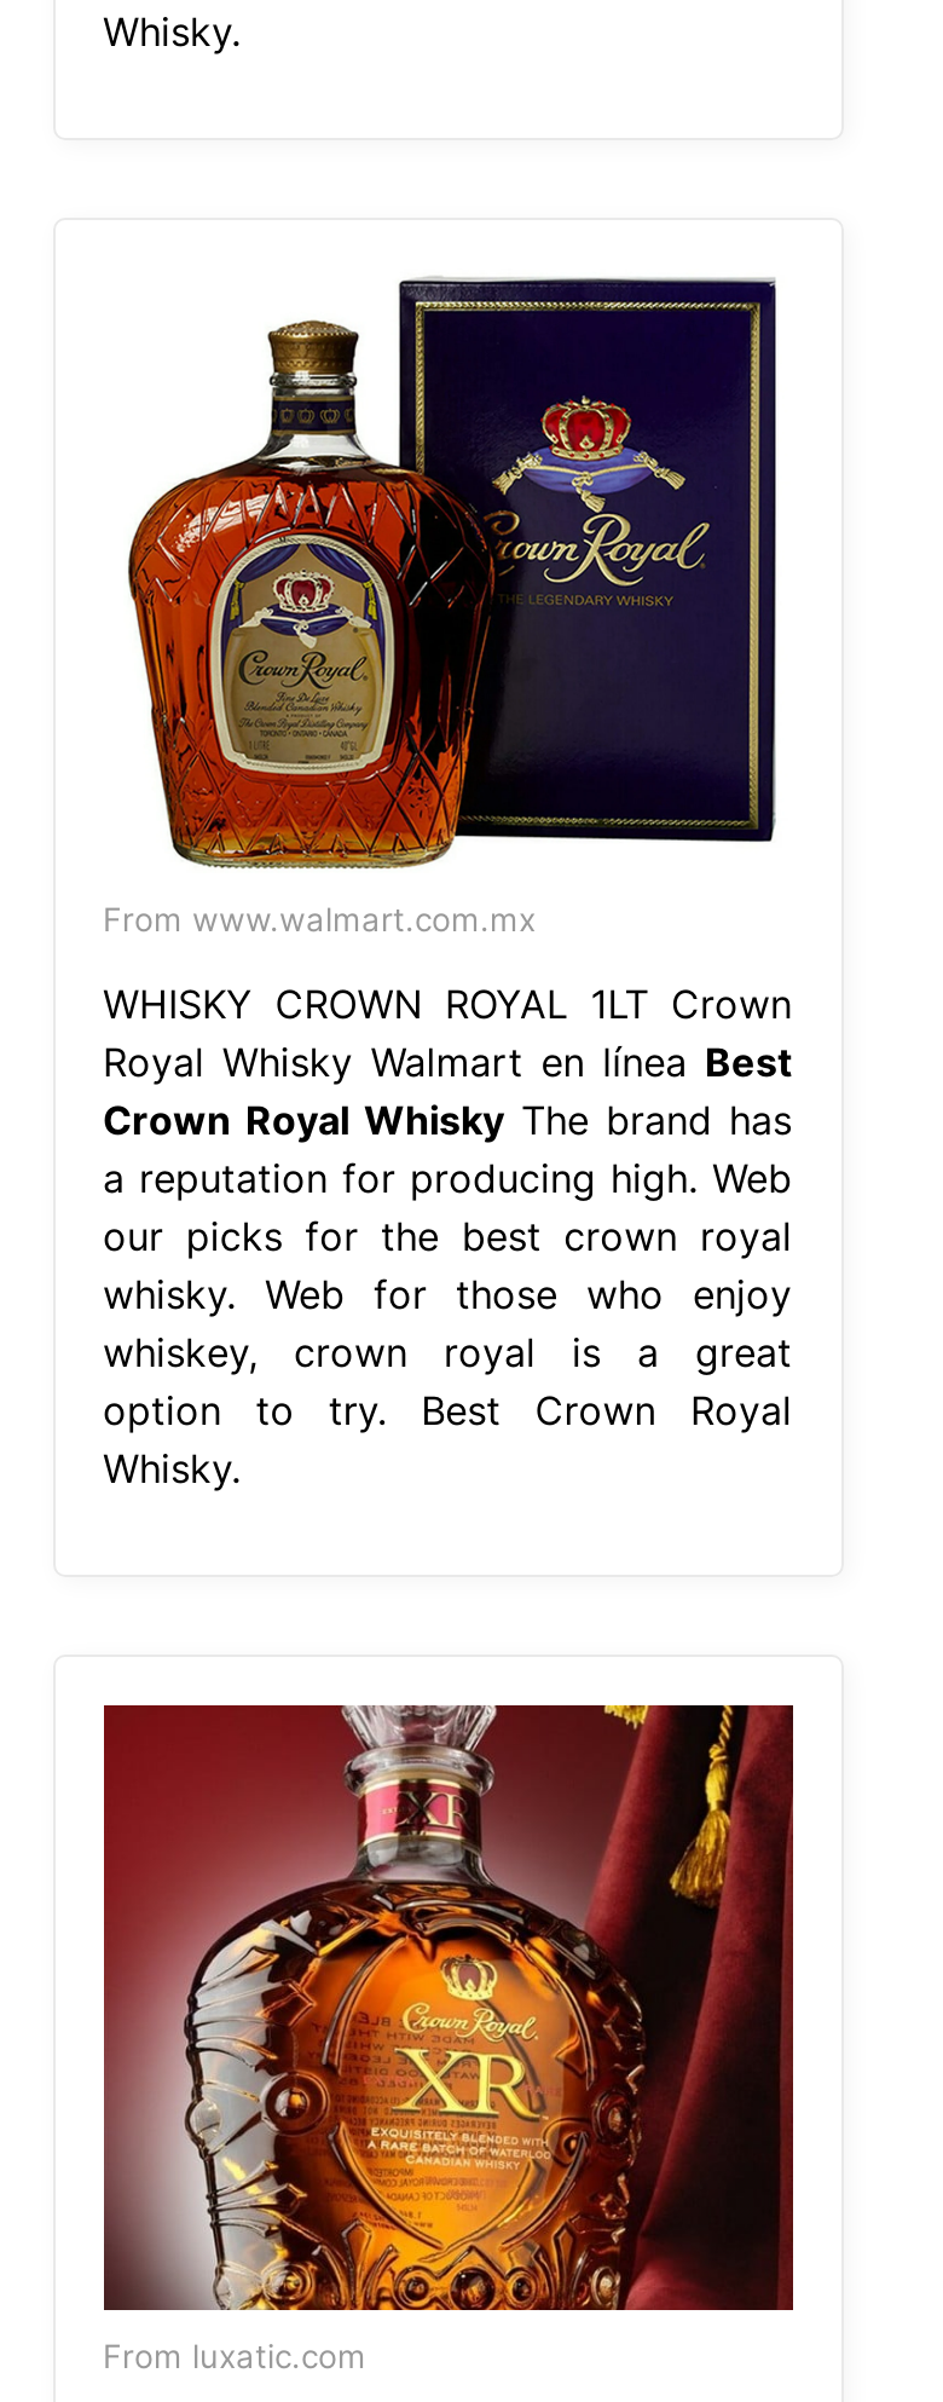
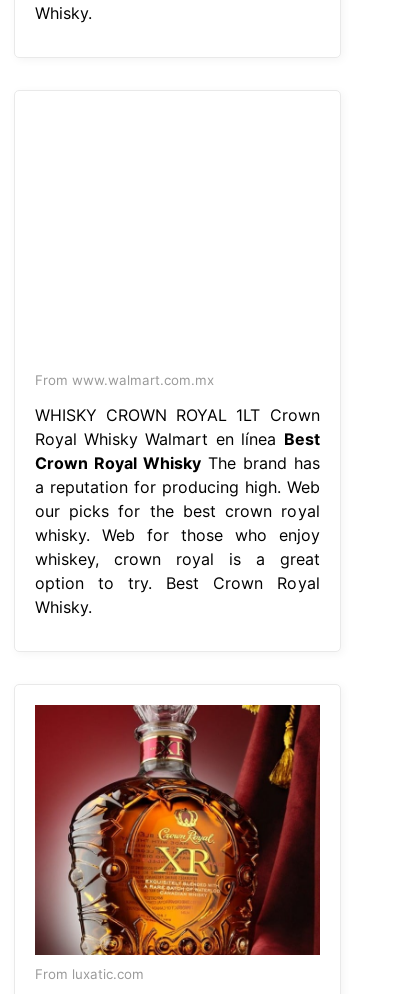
[126,276,779,871] [image] -> none

